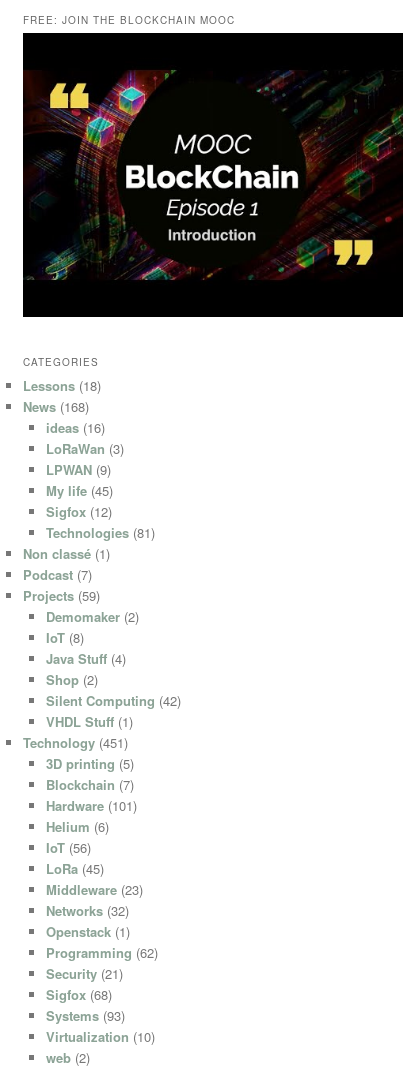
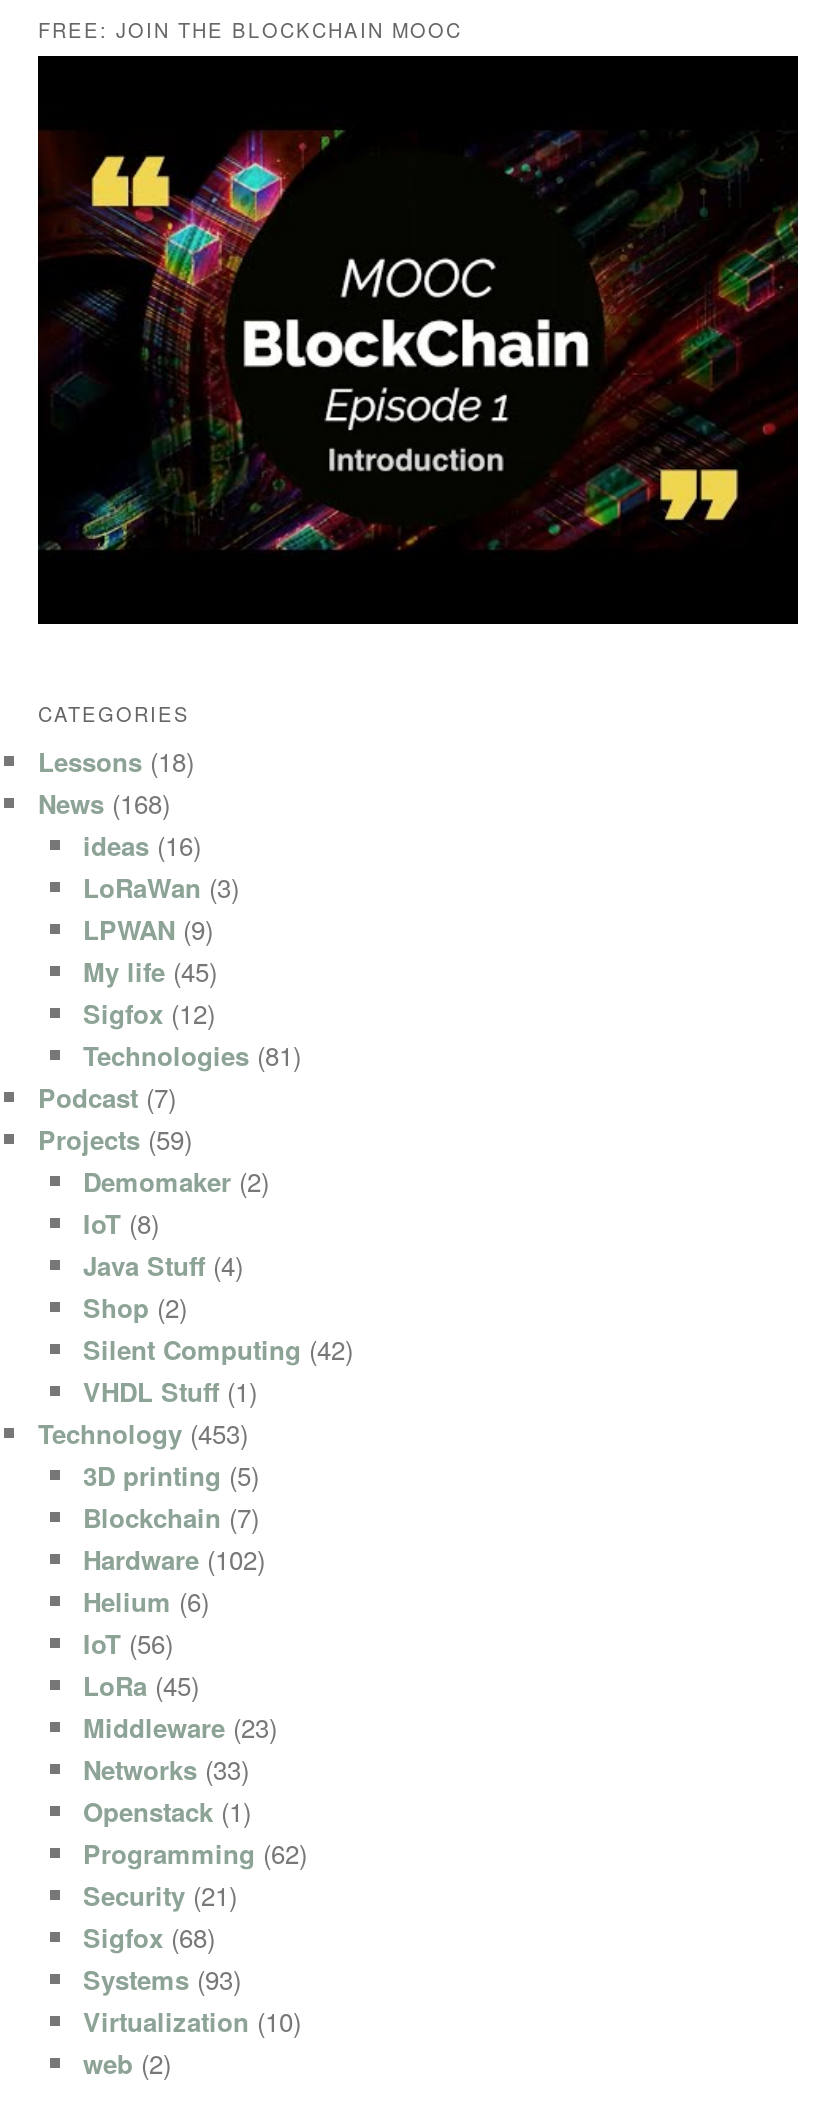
[23,544,110,563] Non classé (1) -> none
[23,733,128,752] Technology (451) -> [38,1414,248,1452] Technology (453)
[45,796,136,815] Hardware (101) -> [83,1540,265,1578] Hardware (102)
[45,901,128,920] Networks (32) -> [83,1750,249,1788] Networks (33)

